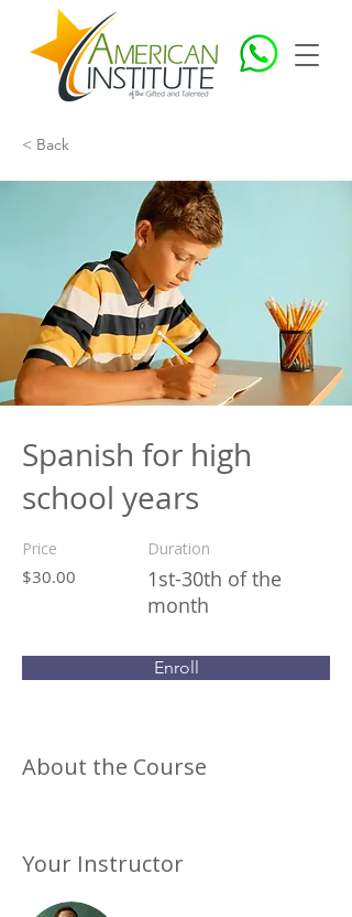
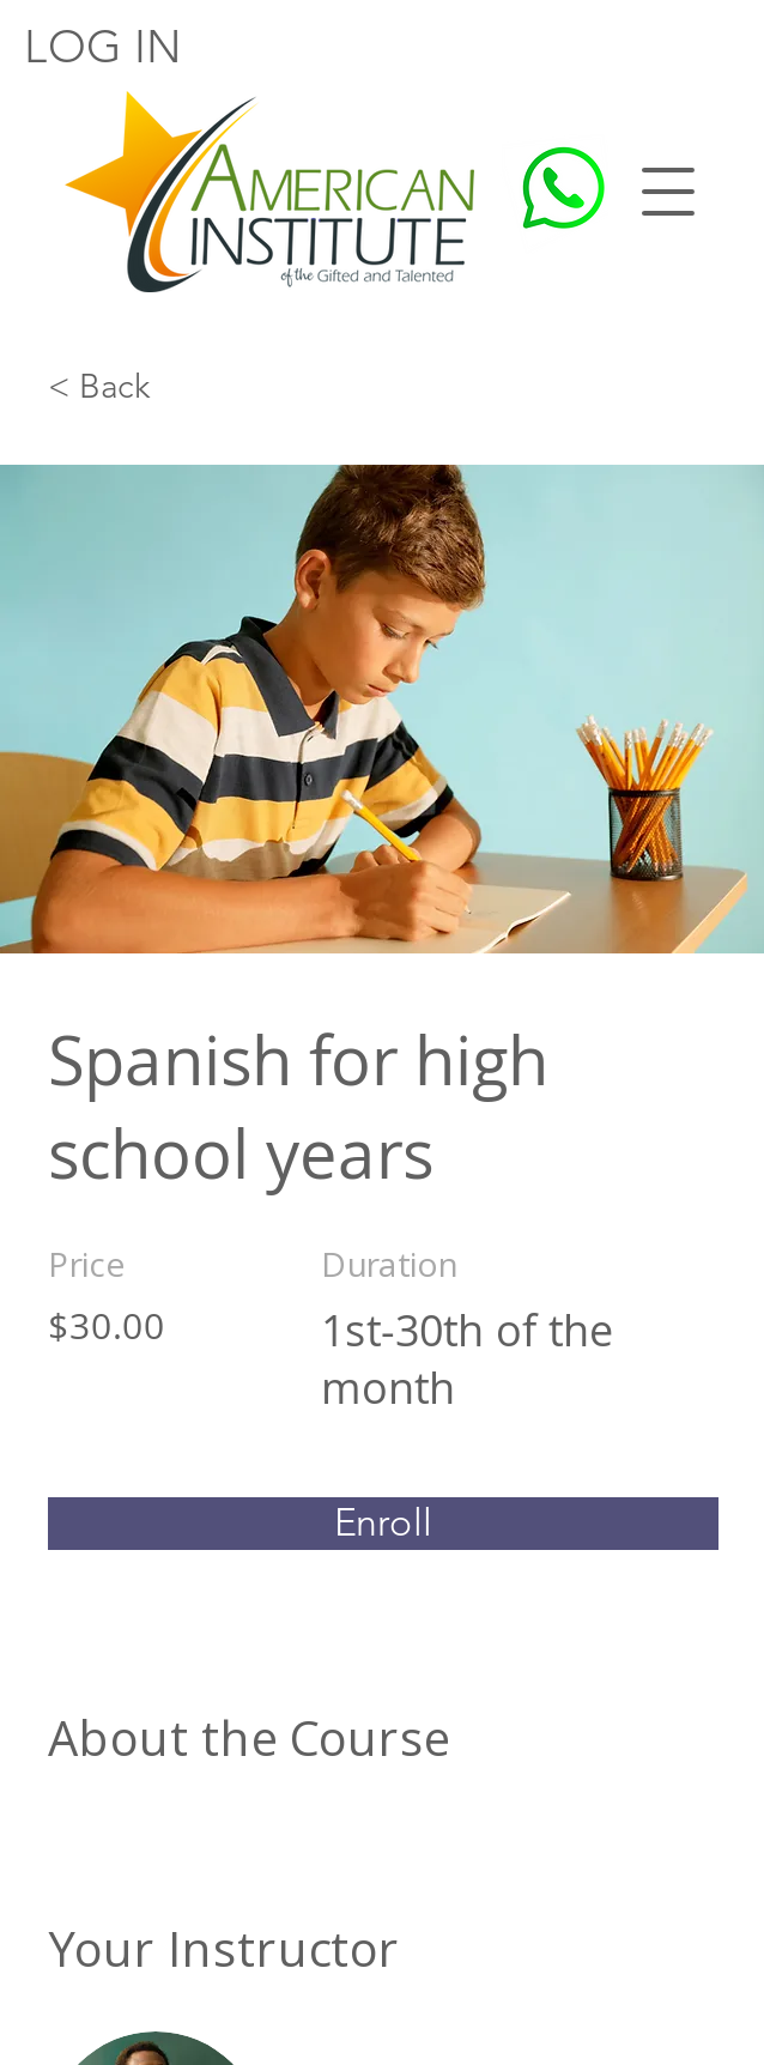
none -> [24,19,182,74] LOG IN

